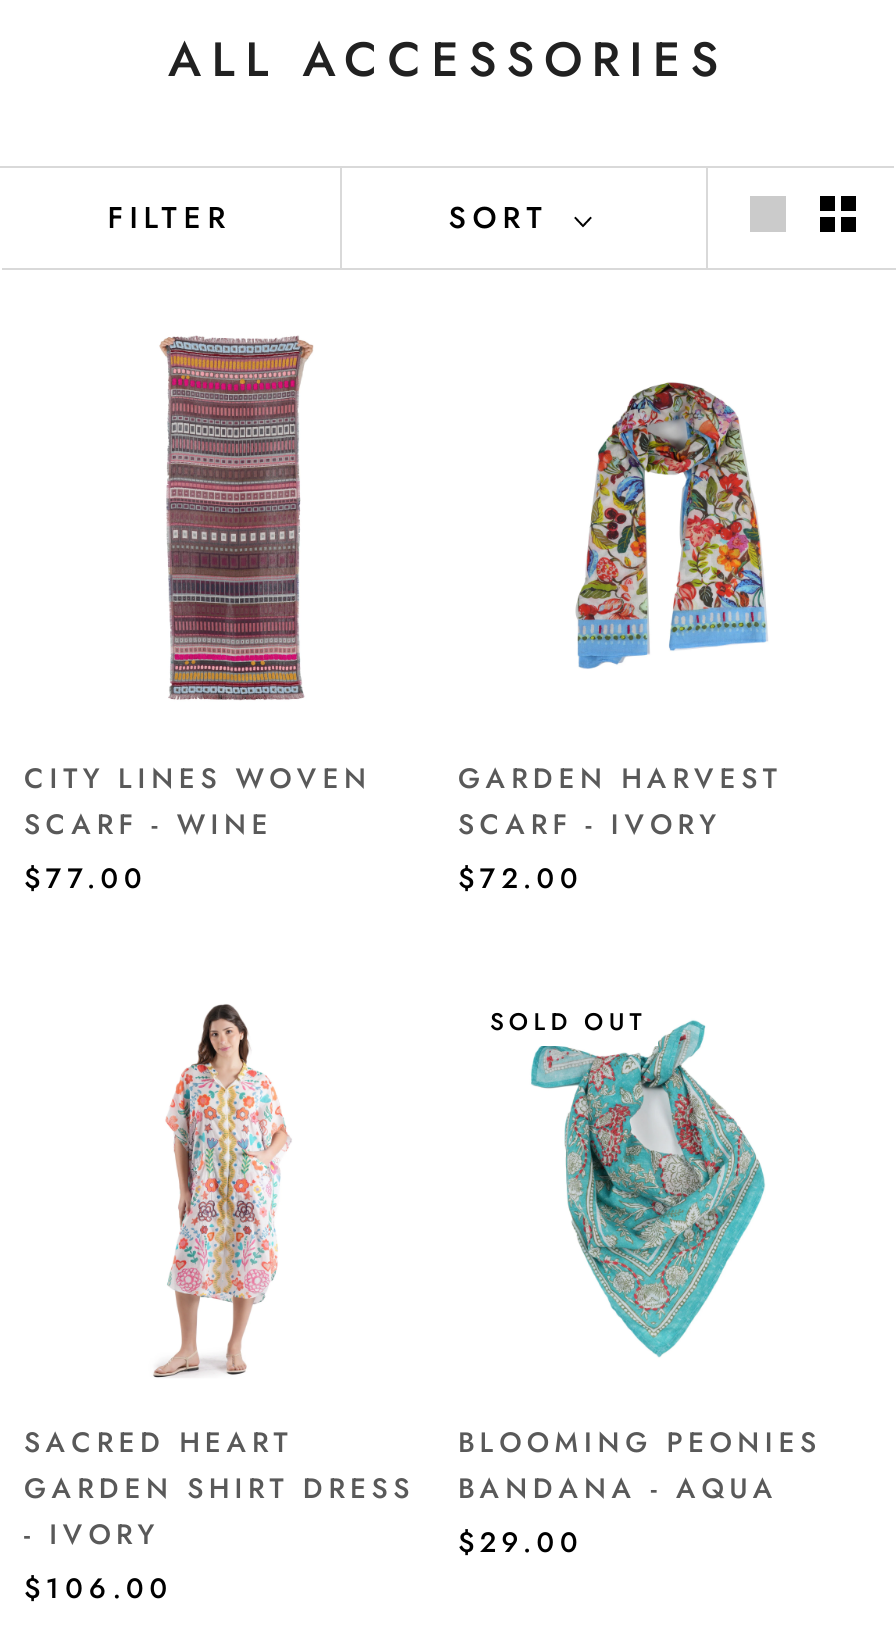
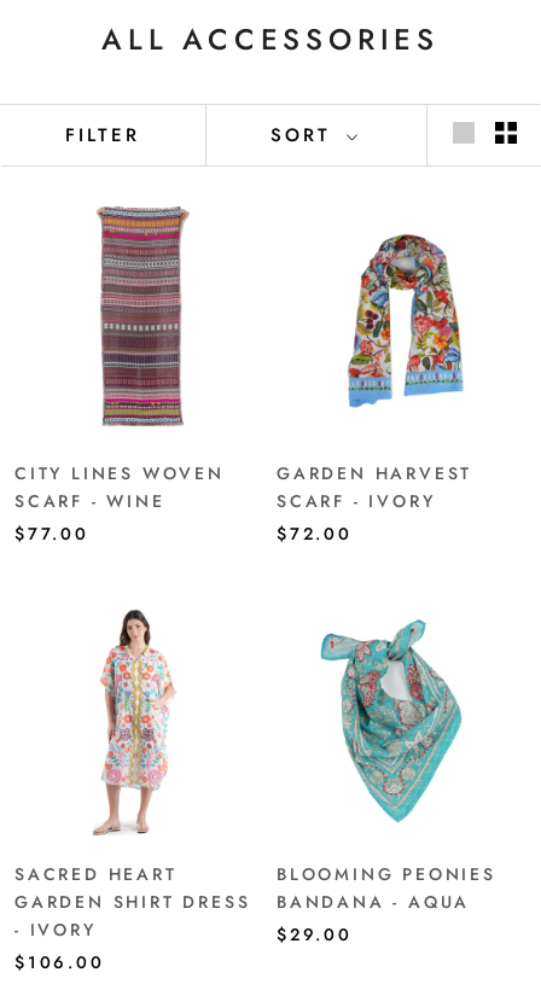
[490,1003,646,1039] SOLD OUT -> none

